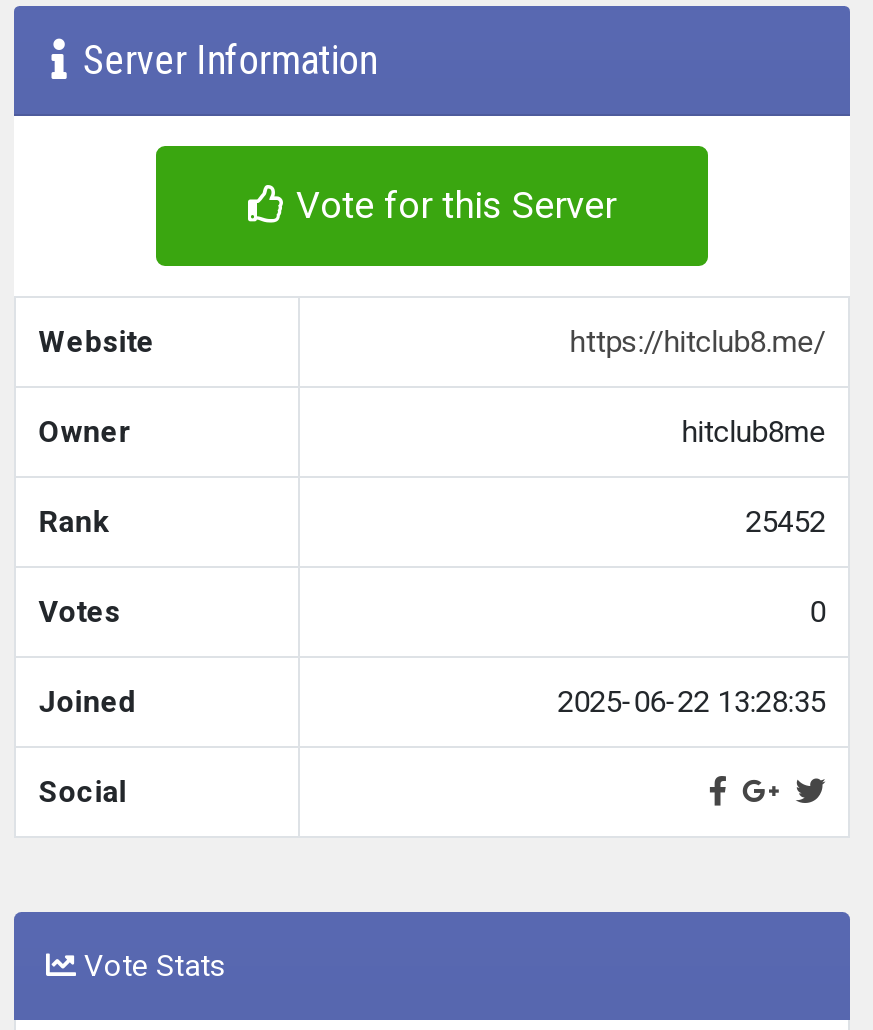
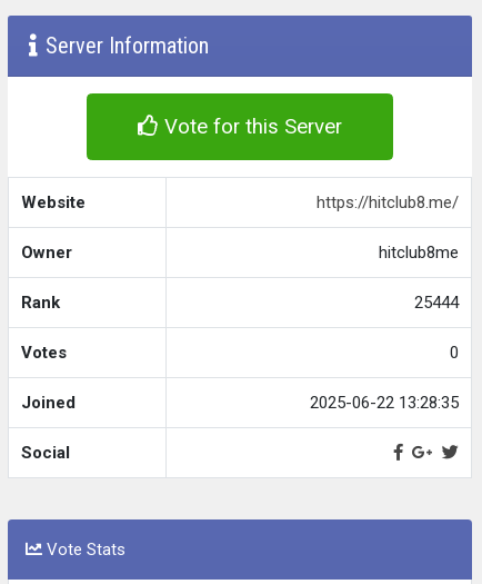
[746,504,826,540] 25452 -> [414,292,458,312] 25444

